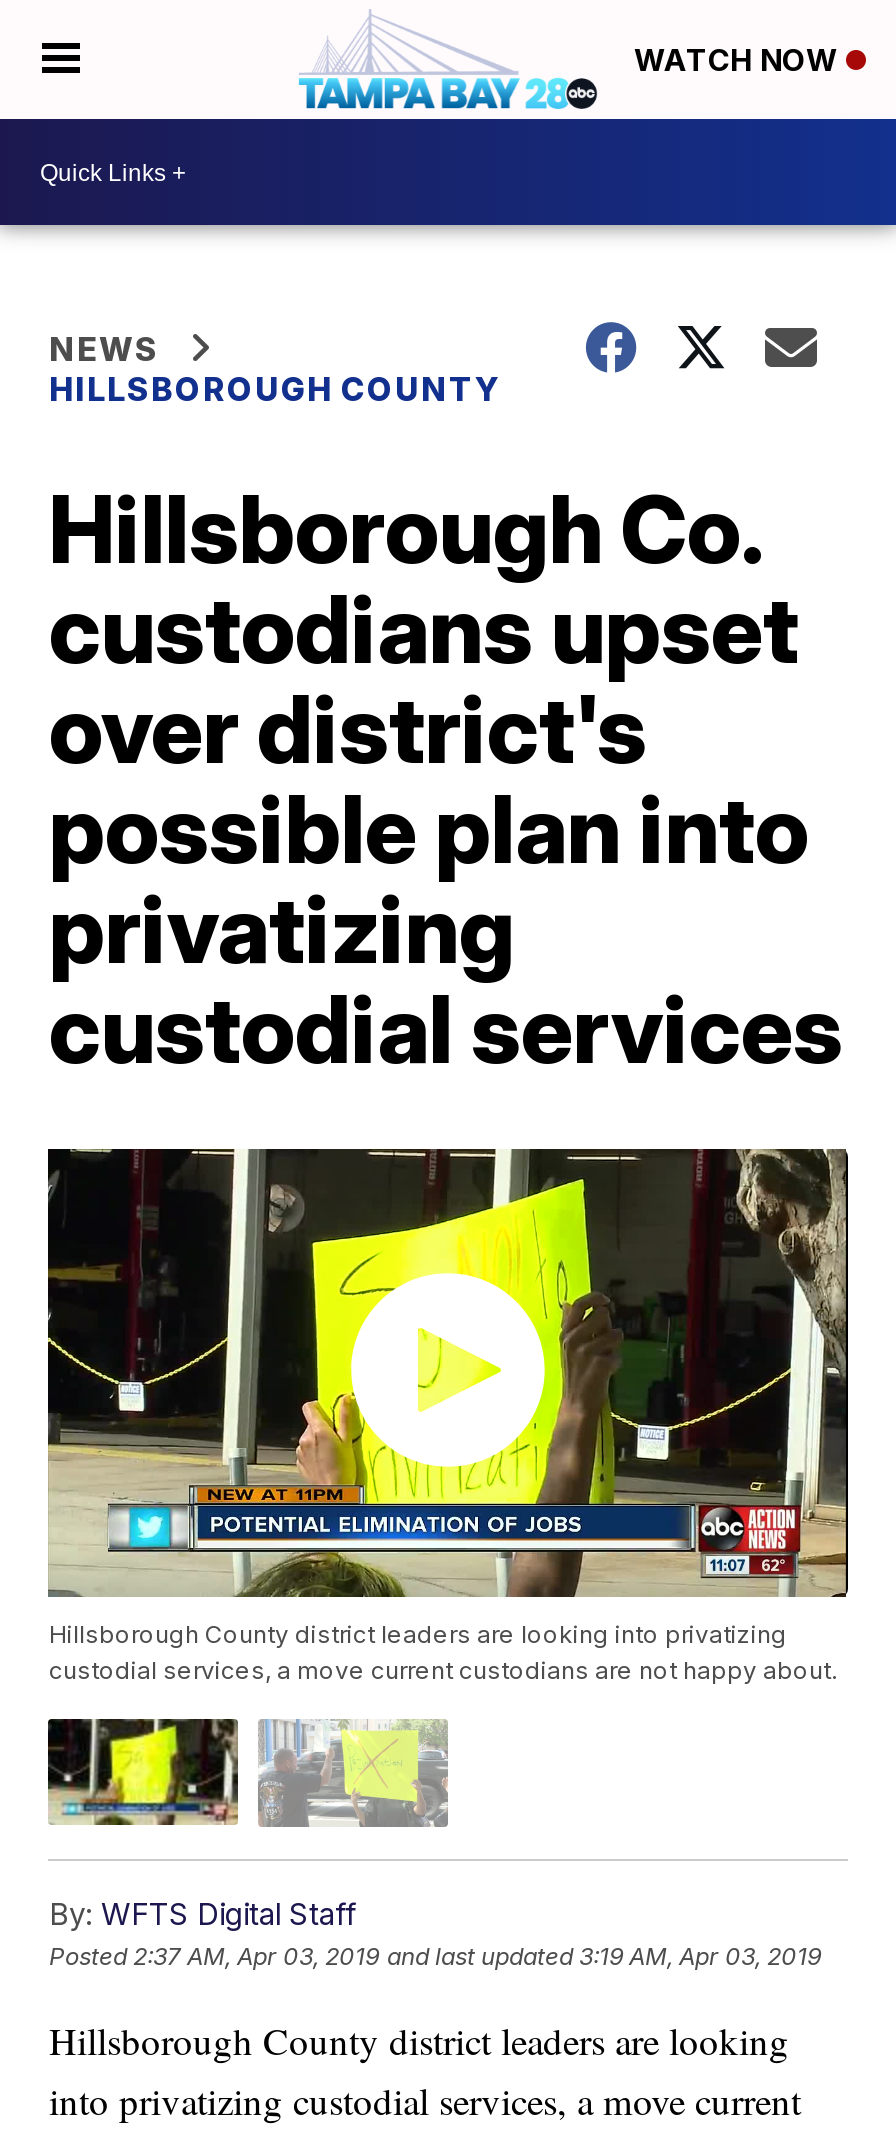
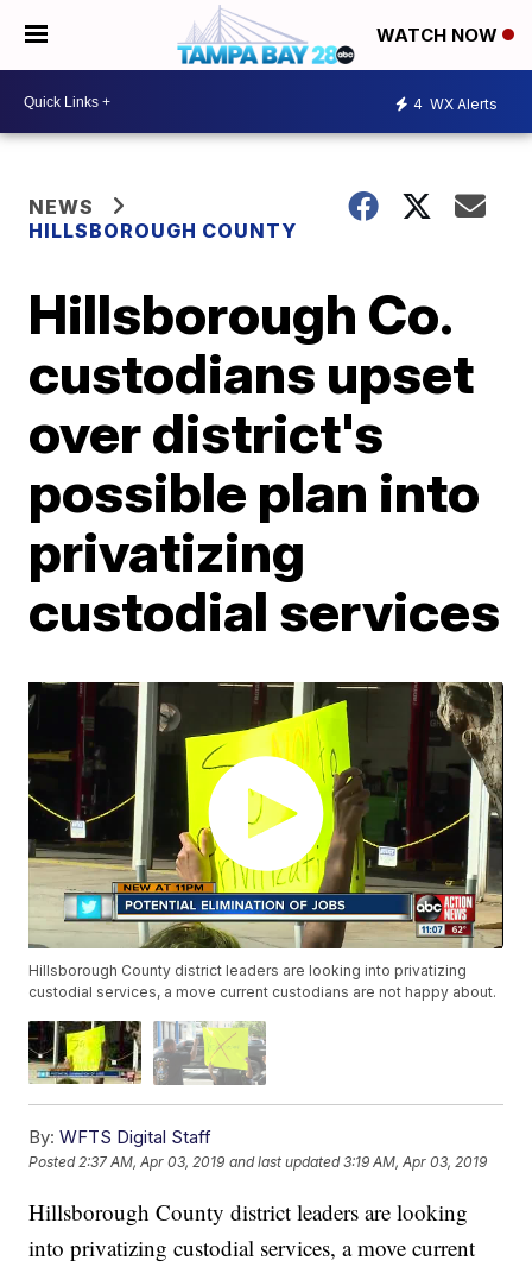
none -> [413,94,498,112] 4 WX Alerts

